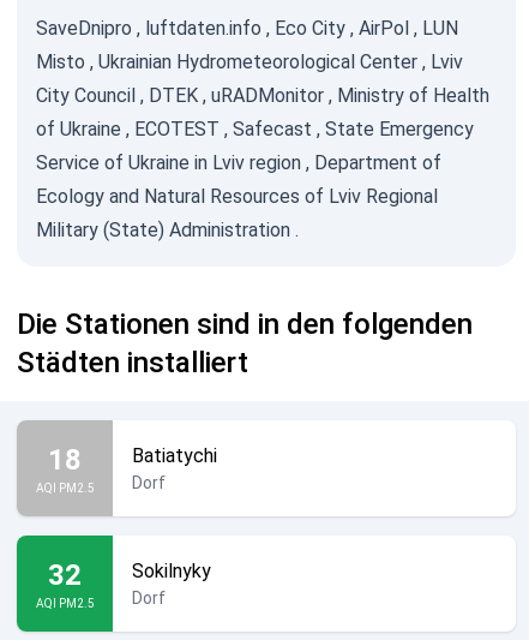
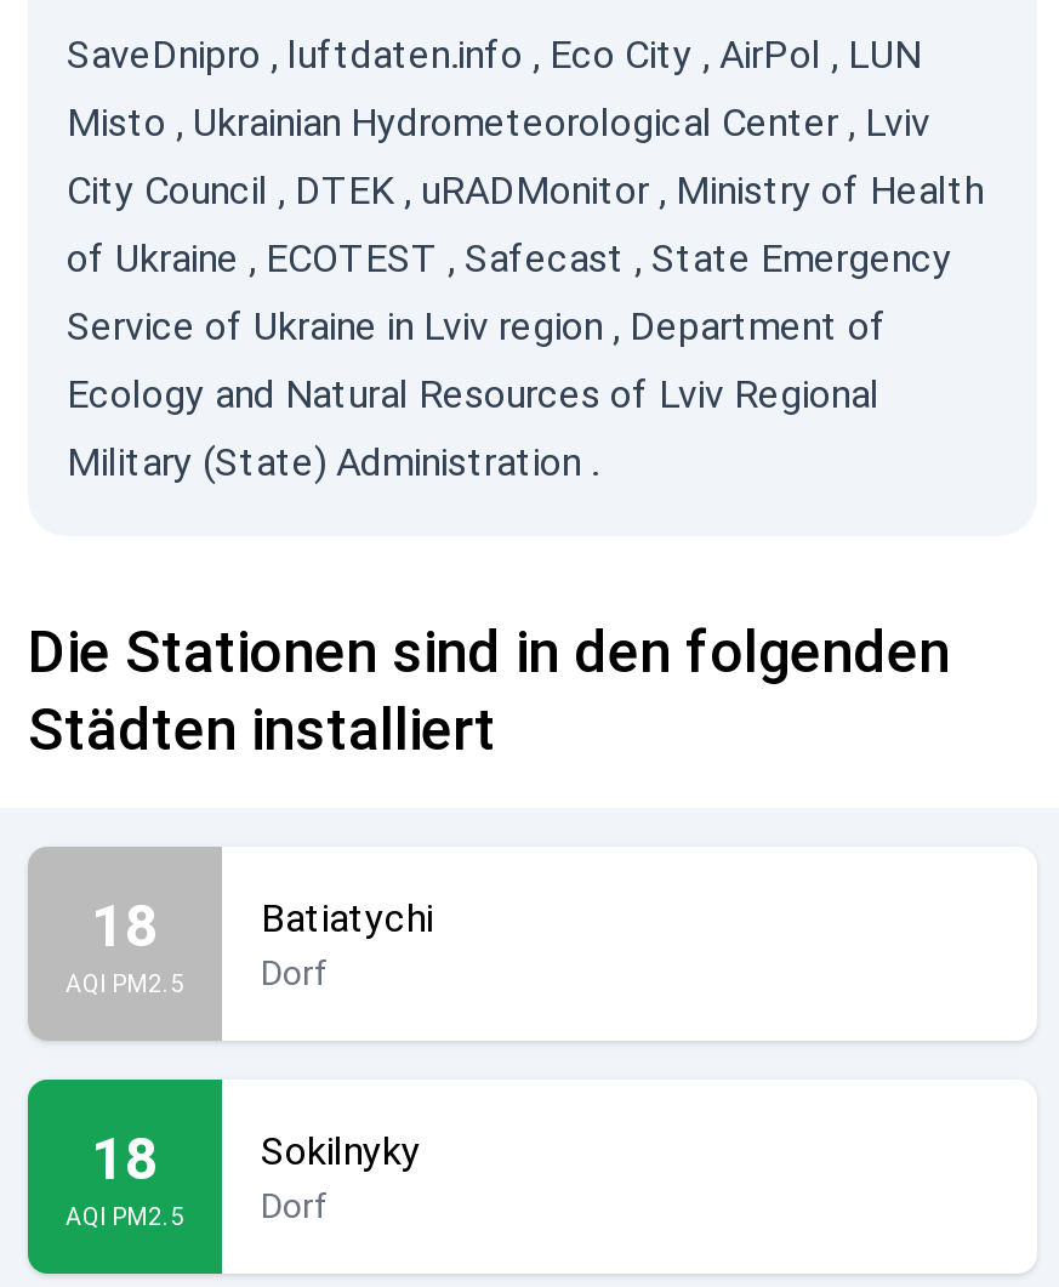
[48,558,82,591] 32 -> [91,1124,159,1192] 18

